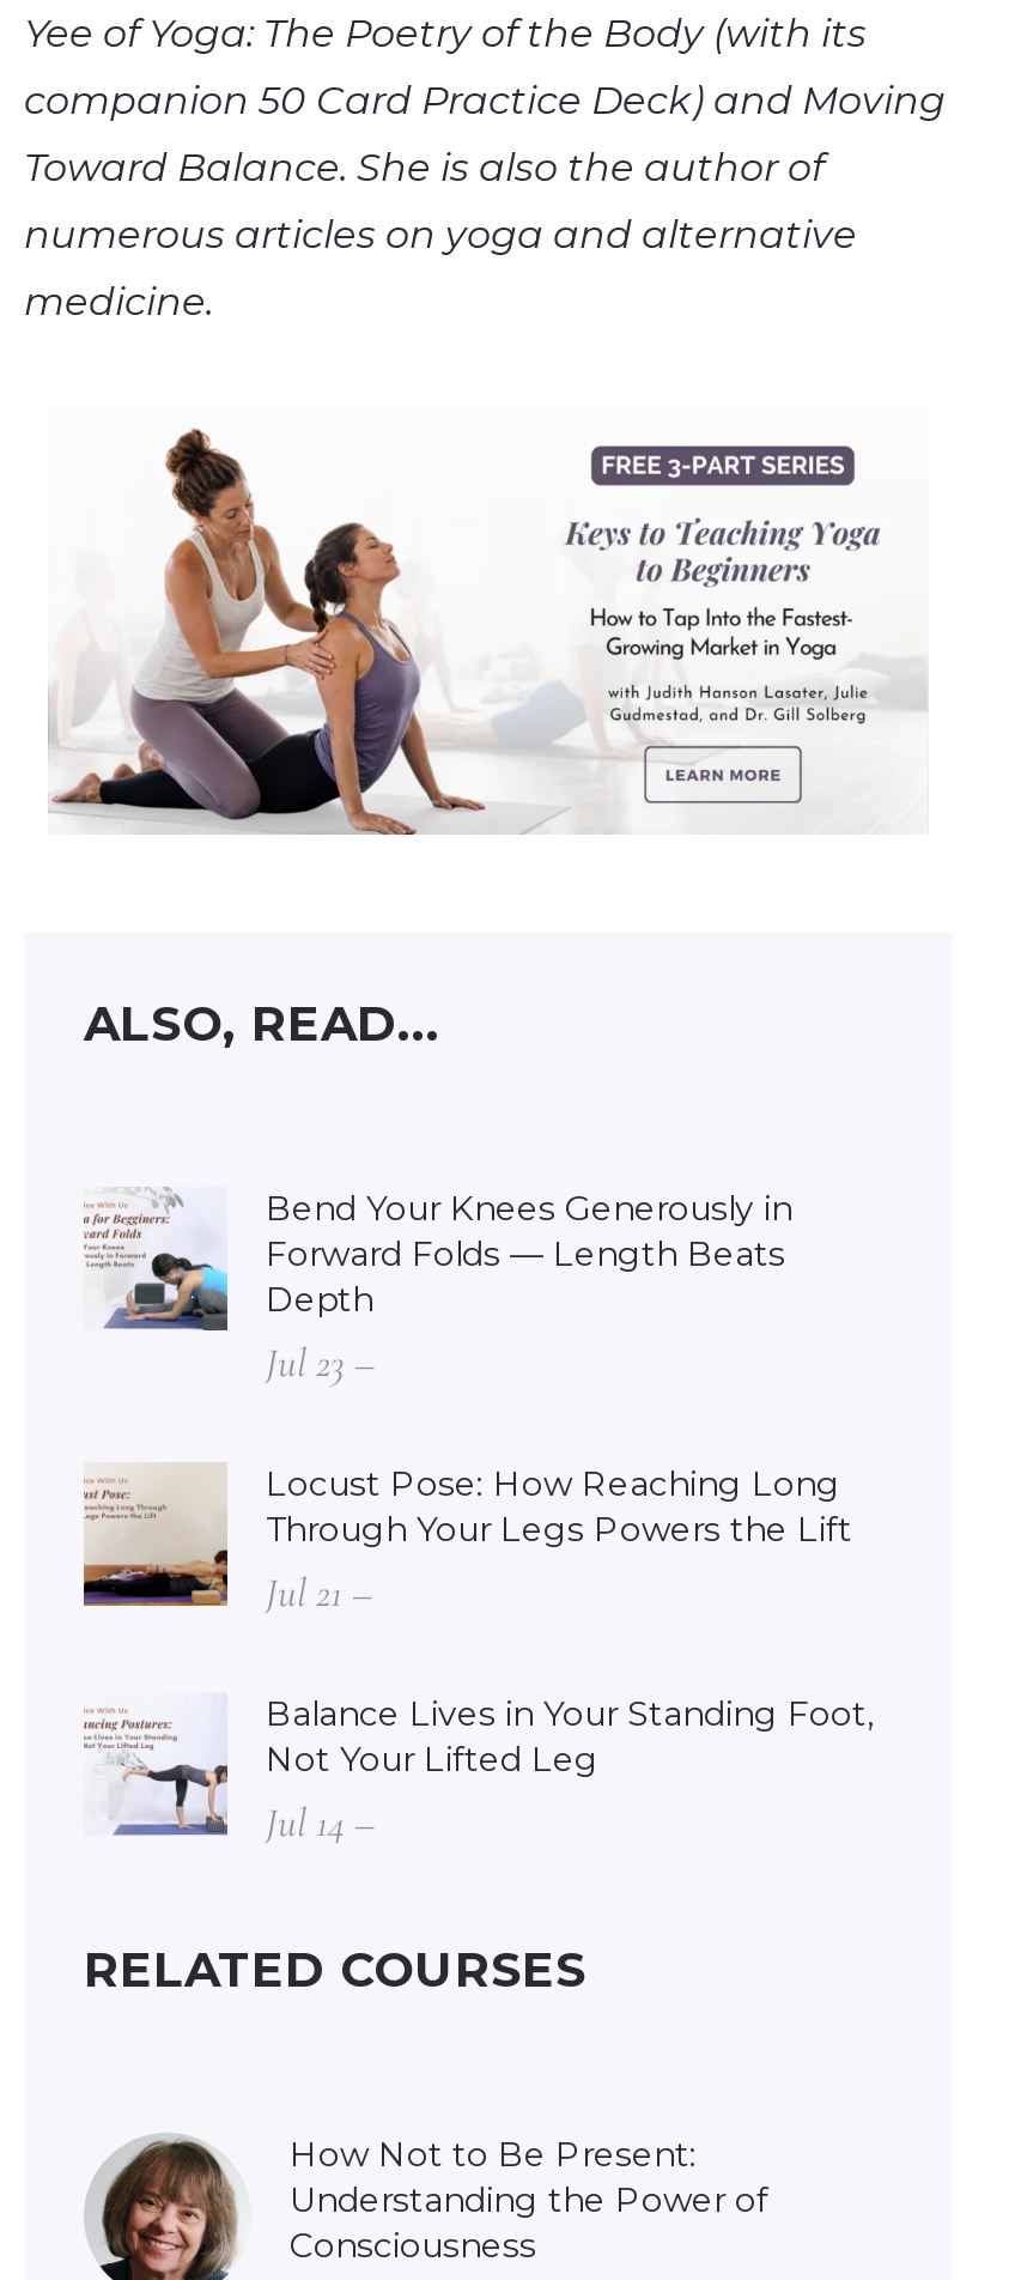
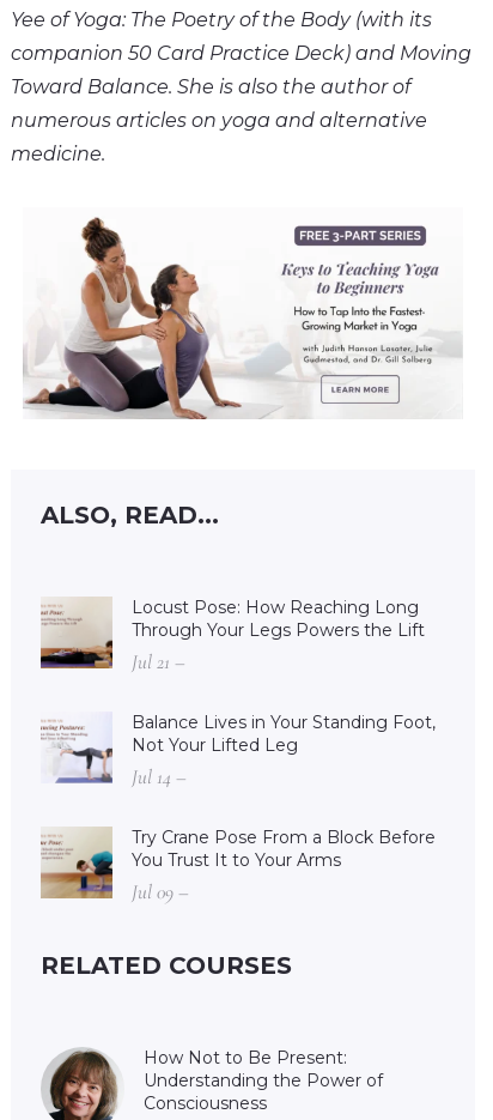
[101,1187,792,1388] [image] | Bend Your Knees Generously in | Forward Folds — Length Beats | Depth | Jul 23 – -> none
moved [81,1463,874,1848] -> [39,596,436,789]: [image] | Locust Pose: How Reaching Long | Through Your Legs Powers the Lift | Jul 21 – | Balance Lives in Your Standing Foot, | Not Your Lifted Leg | Jul 14 –
none -> [39,826,436,904] [image] | Try Crane Pose From a Block Before | You Trust It to Your Arms | Jul 09 –

